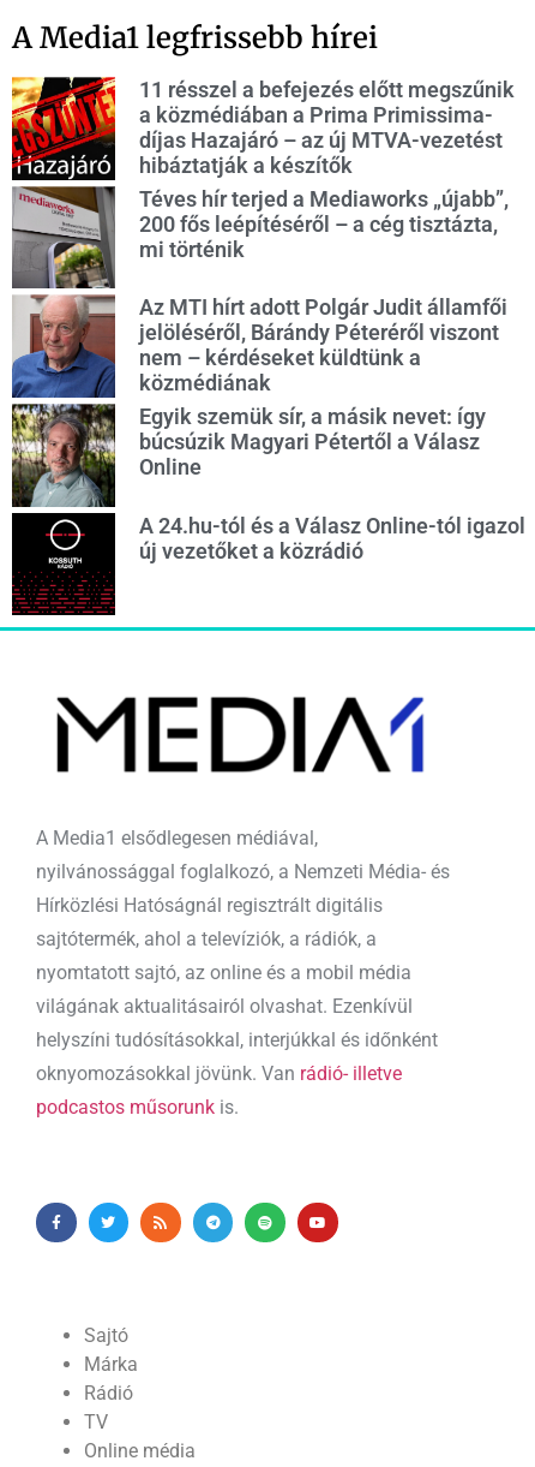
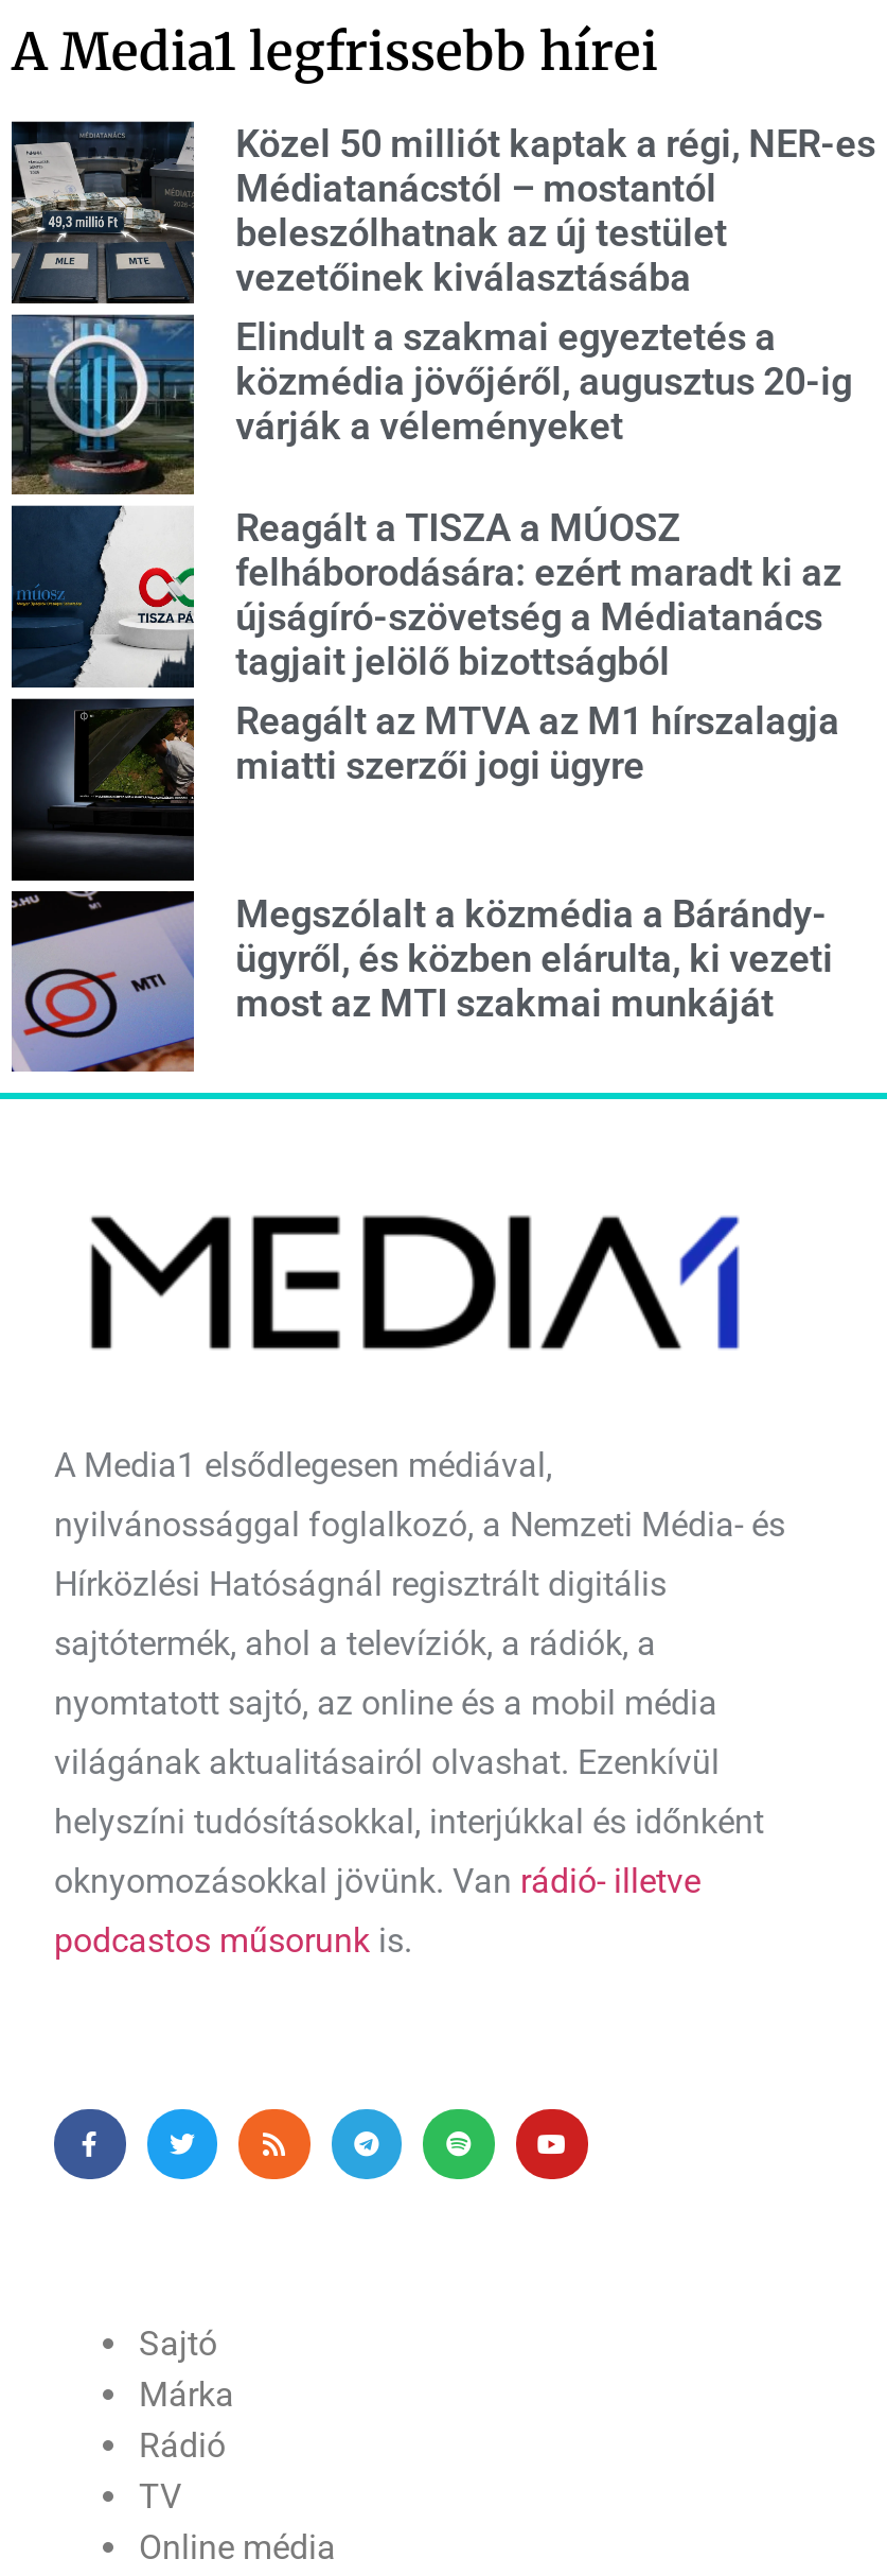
[11,76,514,616] [image] | 11 résszel a befejezés előtt megszűnik | a közmédiában a Prima Primissima- | díjas Hazajáró – az új MTVA-vezetést | hibáztatják a készítők | Téves hír terjed a Mediaworks „újabb”, | 200 fős leépítéséről – a cég tisztázta, | mi történik -> [10,119,876,1074] [image] | Közel 50 milliót kaptak a régi, NER-es | Médiatanácstól – mostantól | beleszólhatnak az új testület | vezetőinek kiválasztásába | Elindult a szakmai egyeztetés a | közmédia jövőjéről, augusztus 20-ig | várják a véleményeket
[139,295,507,480] Az MTI hírt adott Polgár Judit államfői | jelöléséről, Bárándy Péteréről viszont | nem – kérdéseket küldtünk a | közmédiának | Egyik szemük sír, a másik nevet: így | búcsúzik Magyari Pétertől a Válasz | Online -> [235,506,842,787] Reagált a TISZA a MÚOSZ | felháborodására: ezért maradt ki az | újságíró-szövetség a Médiatanács | tagjait jelölő bizottságból | Reagált az MTVA az M1 hírszalagja | miatti szerzői jogi ügyre
[139,513,525,563] A 24.hu-tól és a Válasz Online-tól igazol | új vezetőket a közrádió -> [235,891,833,1024] Megszólalt a közmédia a Bárándy- | ügyről, és közben elárulta, ki vezeti | most az MTI szakmai munkáját

